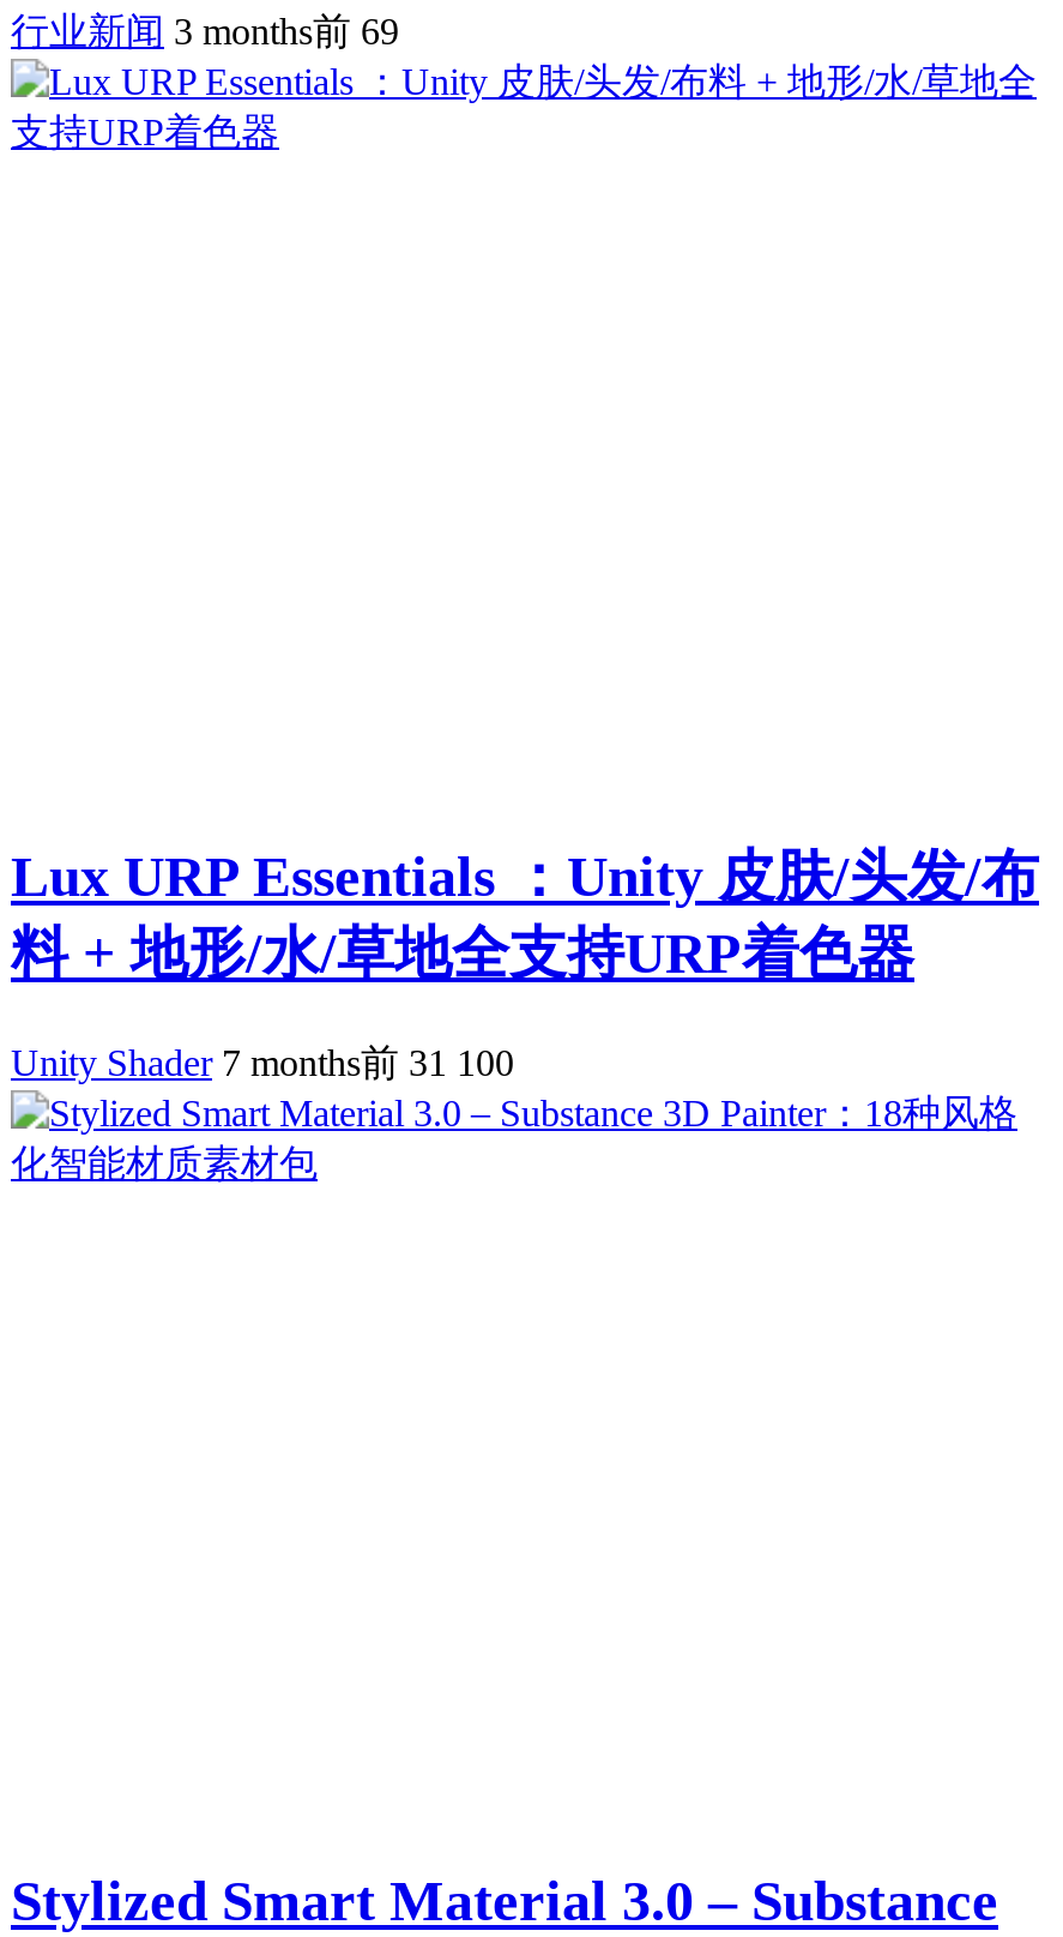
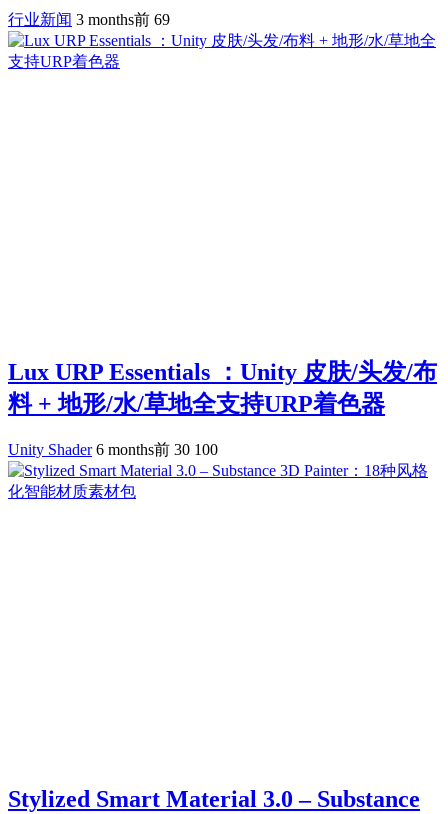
[11,1042,514,1083] Unity Shader 7 months前31 100 -> [8,441,218,458] Unity Shader 6 months前30 100

